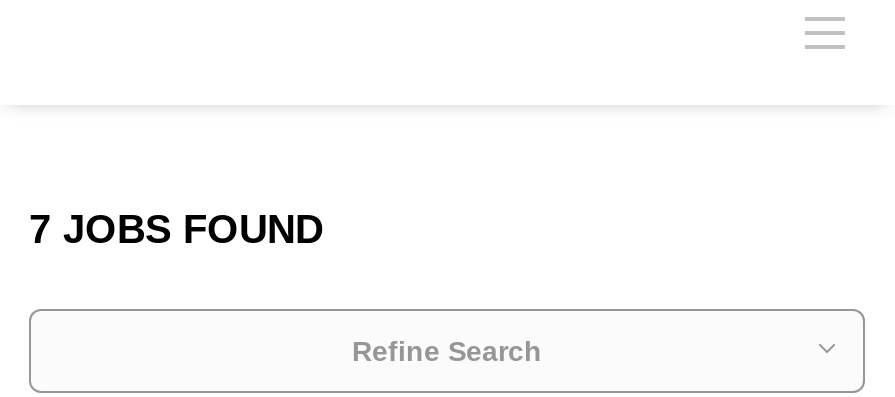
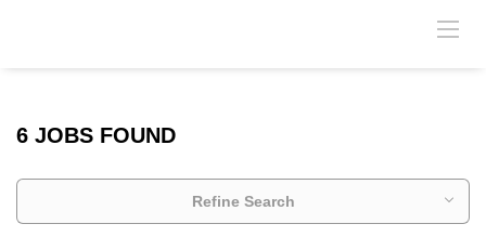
[29,207,323,251] 7 JOBS FOUND -> [16,123,176,147] 6 JOBS FOUND

